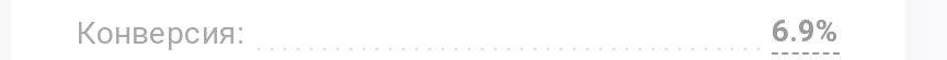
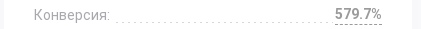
[772,13,840,48] 6.9% -> [335,6,382,22] 579.7%

